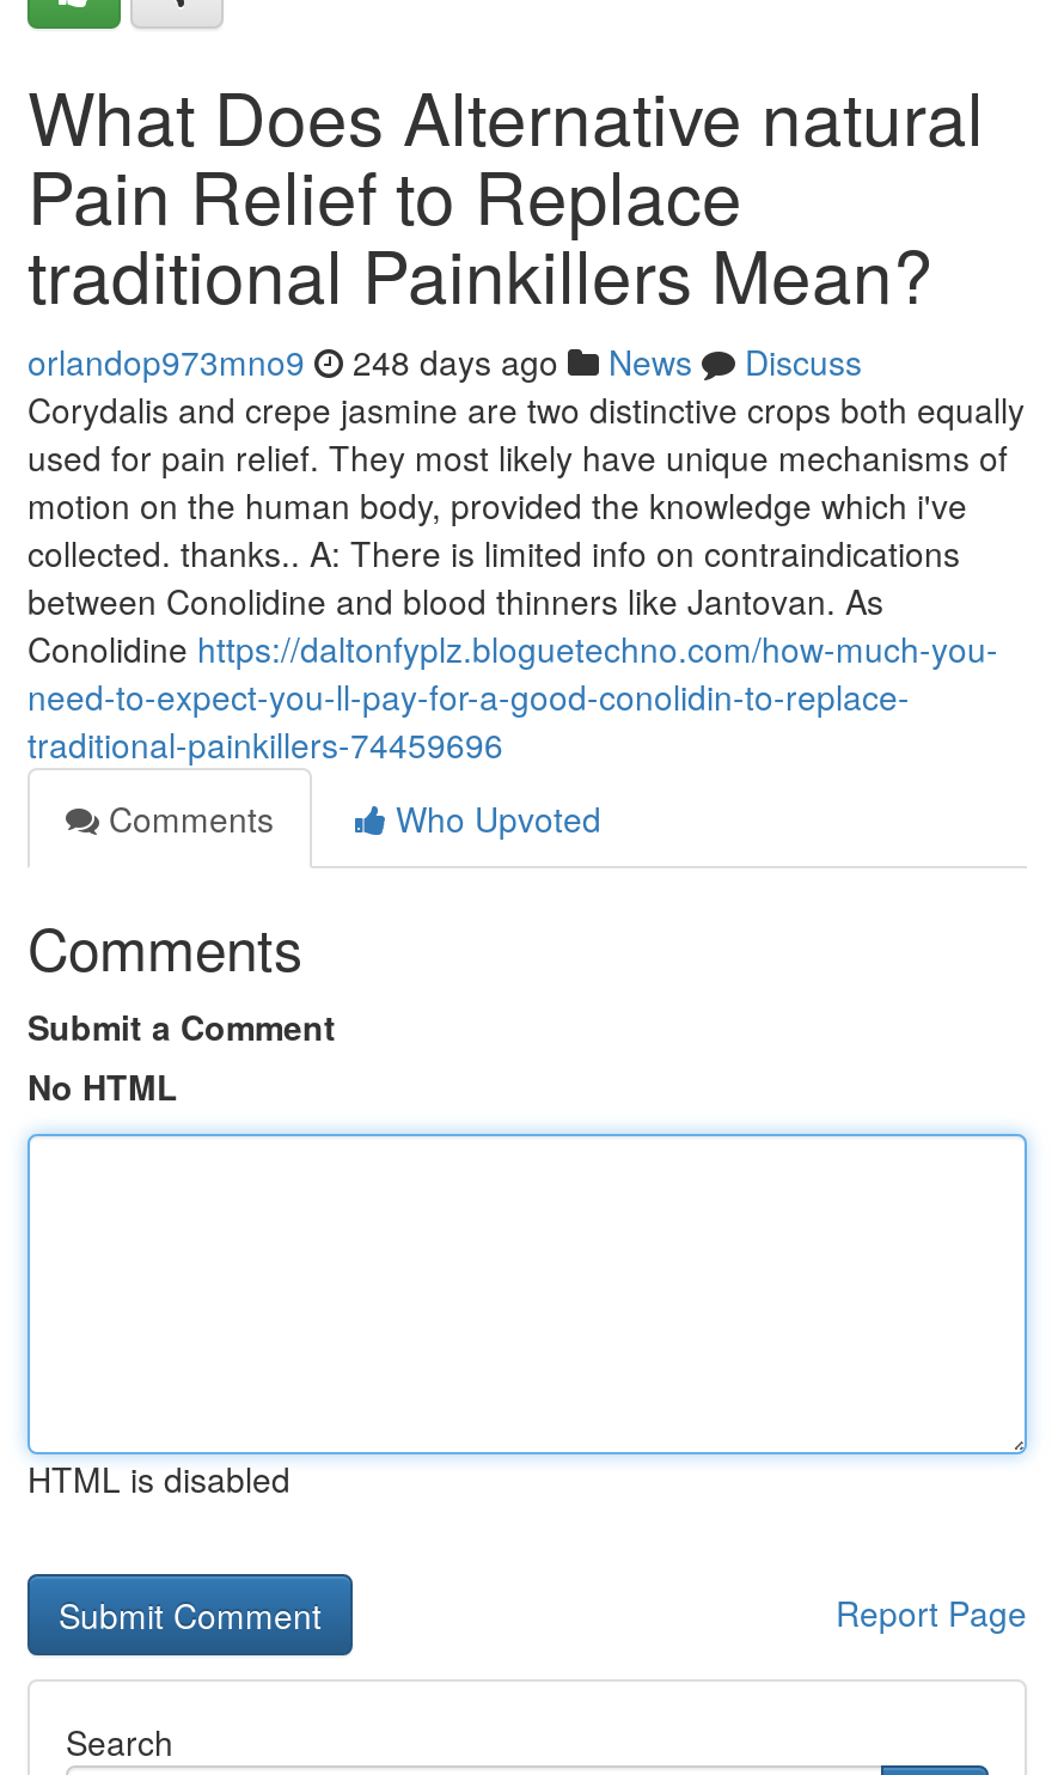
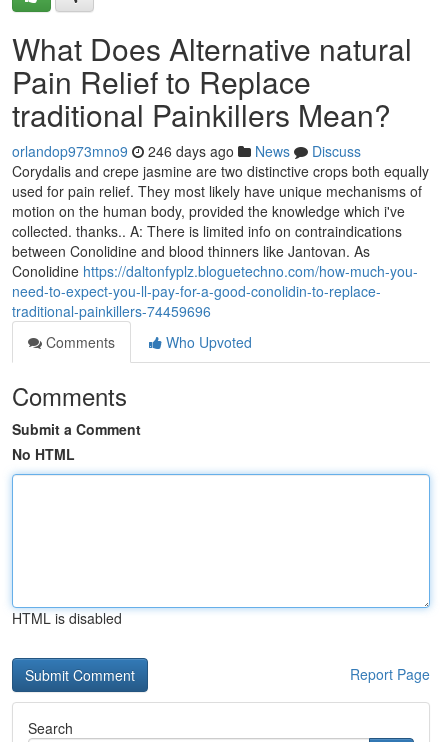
[27,337,862,385] orlandop973mno9 248 days ago News Discuss -> [12,141,361,161] orlandop973mno9 246 days ago News Discuss

